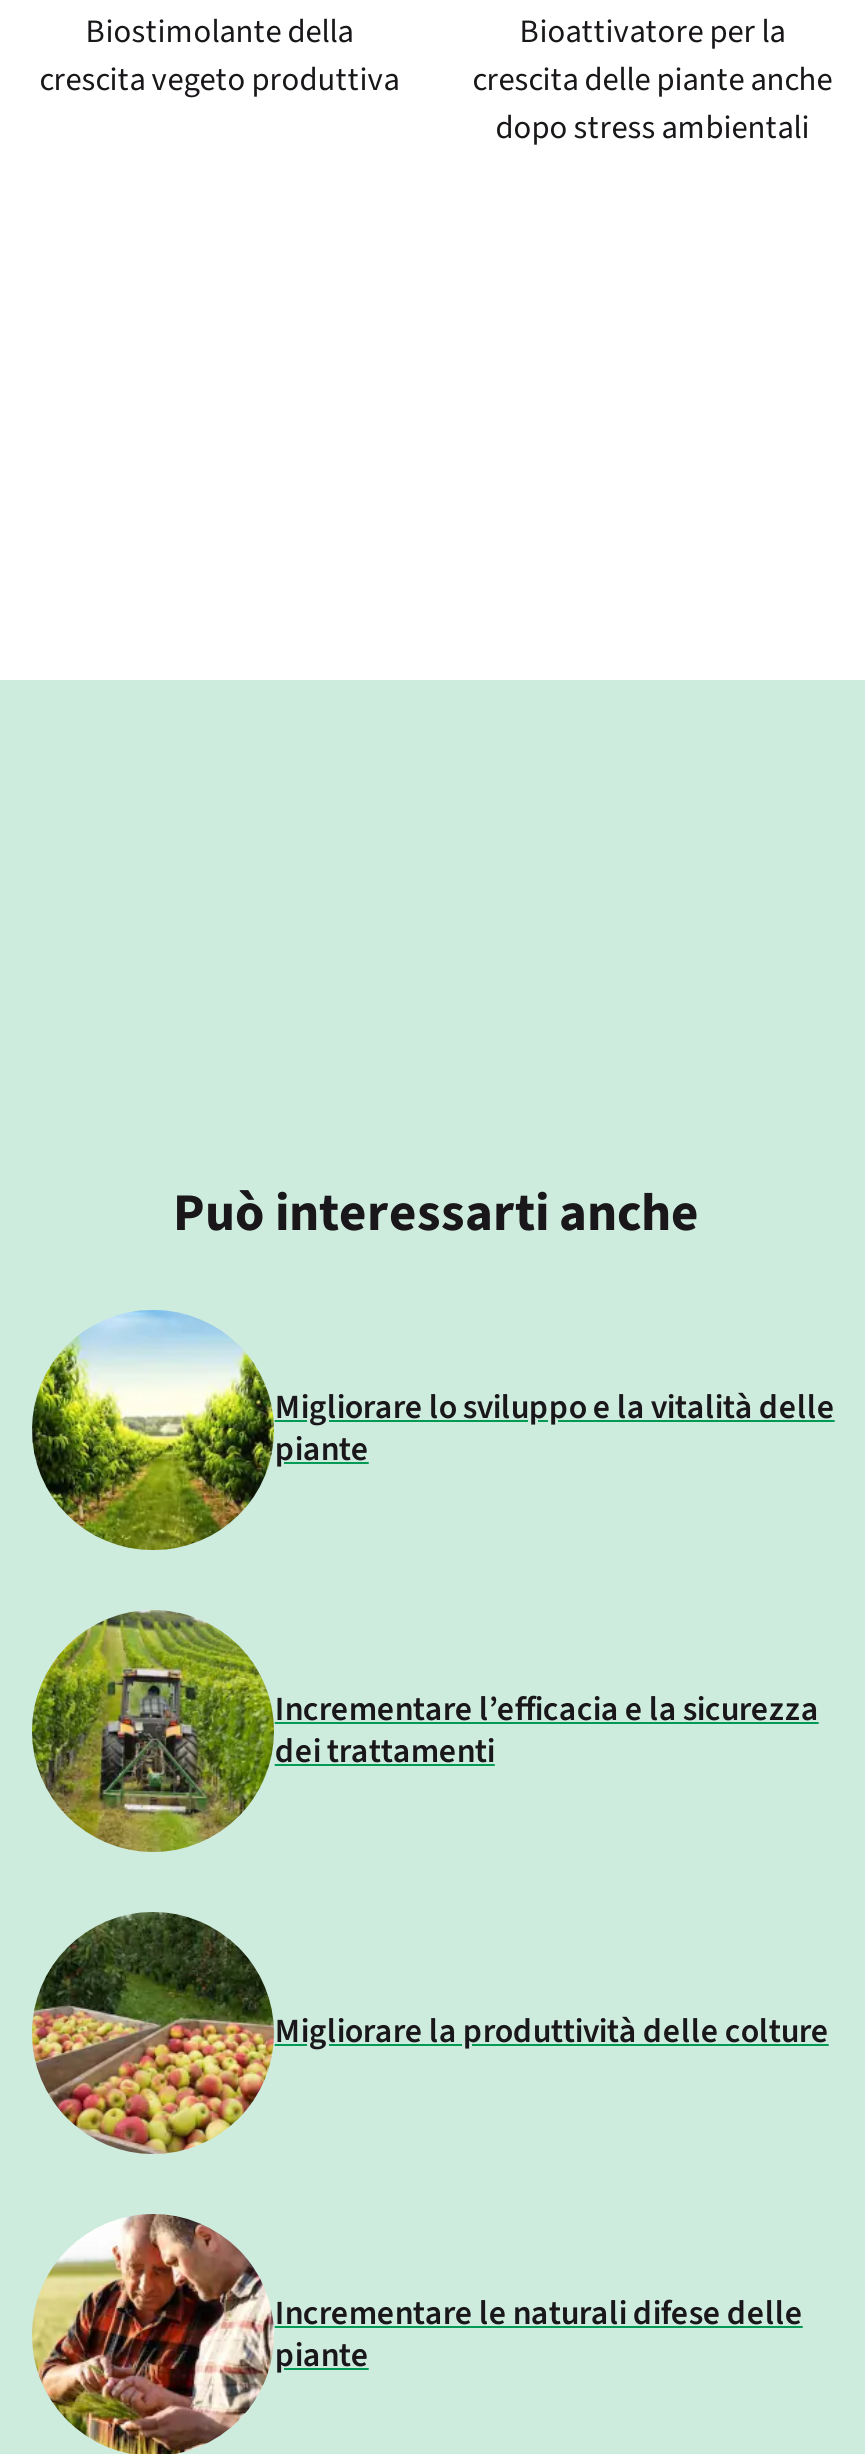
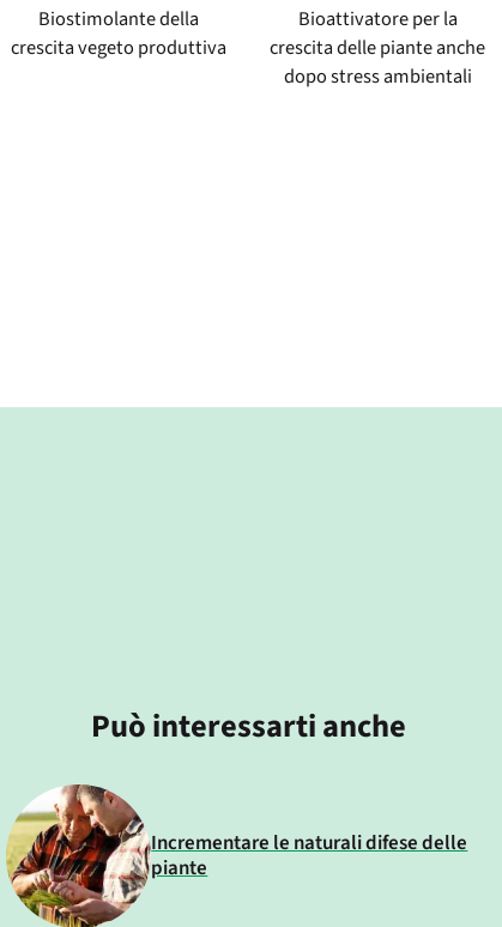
[30,1310,835,1584] [image] | Migliorare lo sviluppo e la vitalità delle | piante -> none
[30,1608,819,1854] [image] | Incrementare l’efficacia e la sicurezza | dei trattamenti -> none
[30,1910,829,2156] [image] | Migliorare la produttività delle colture -> none

